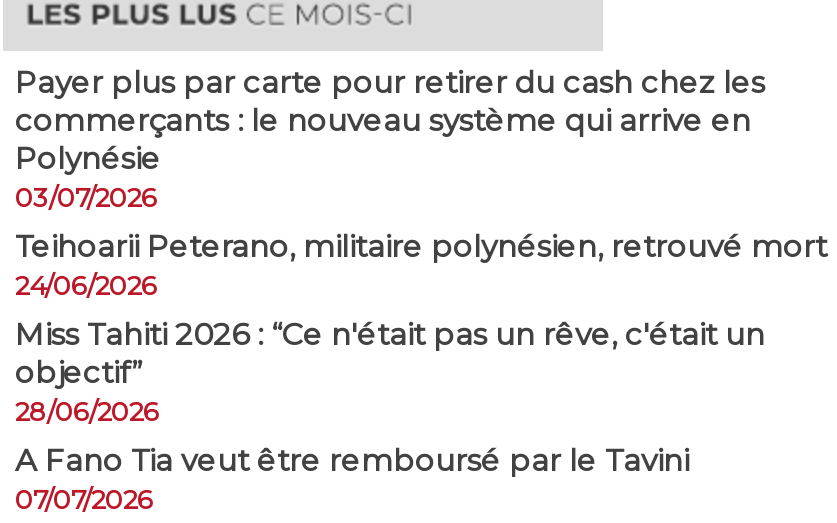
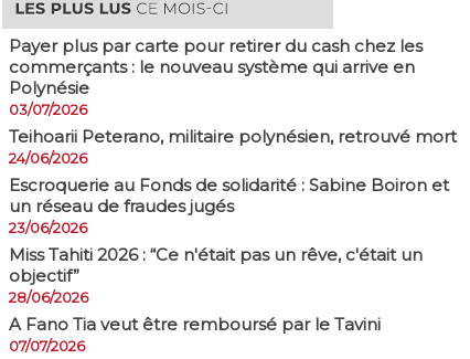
none -> [9,175,449,236] Escroquerie au Fonds de solidarité : Sabine Boiron et | un réseau de fraudes jugés | 23/06/2026

